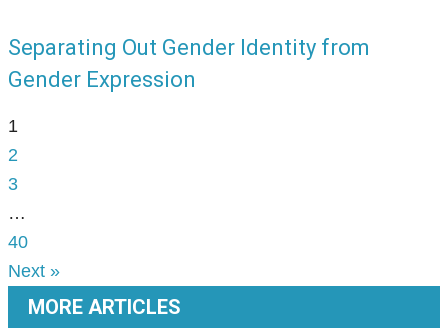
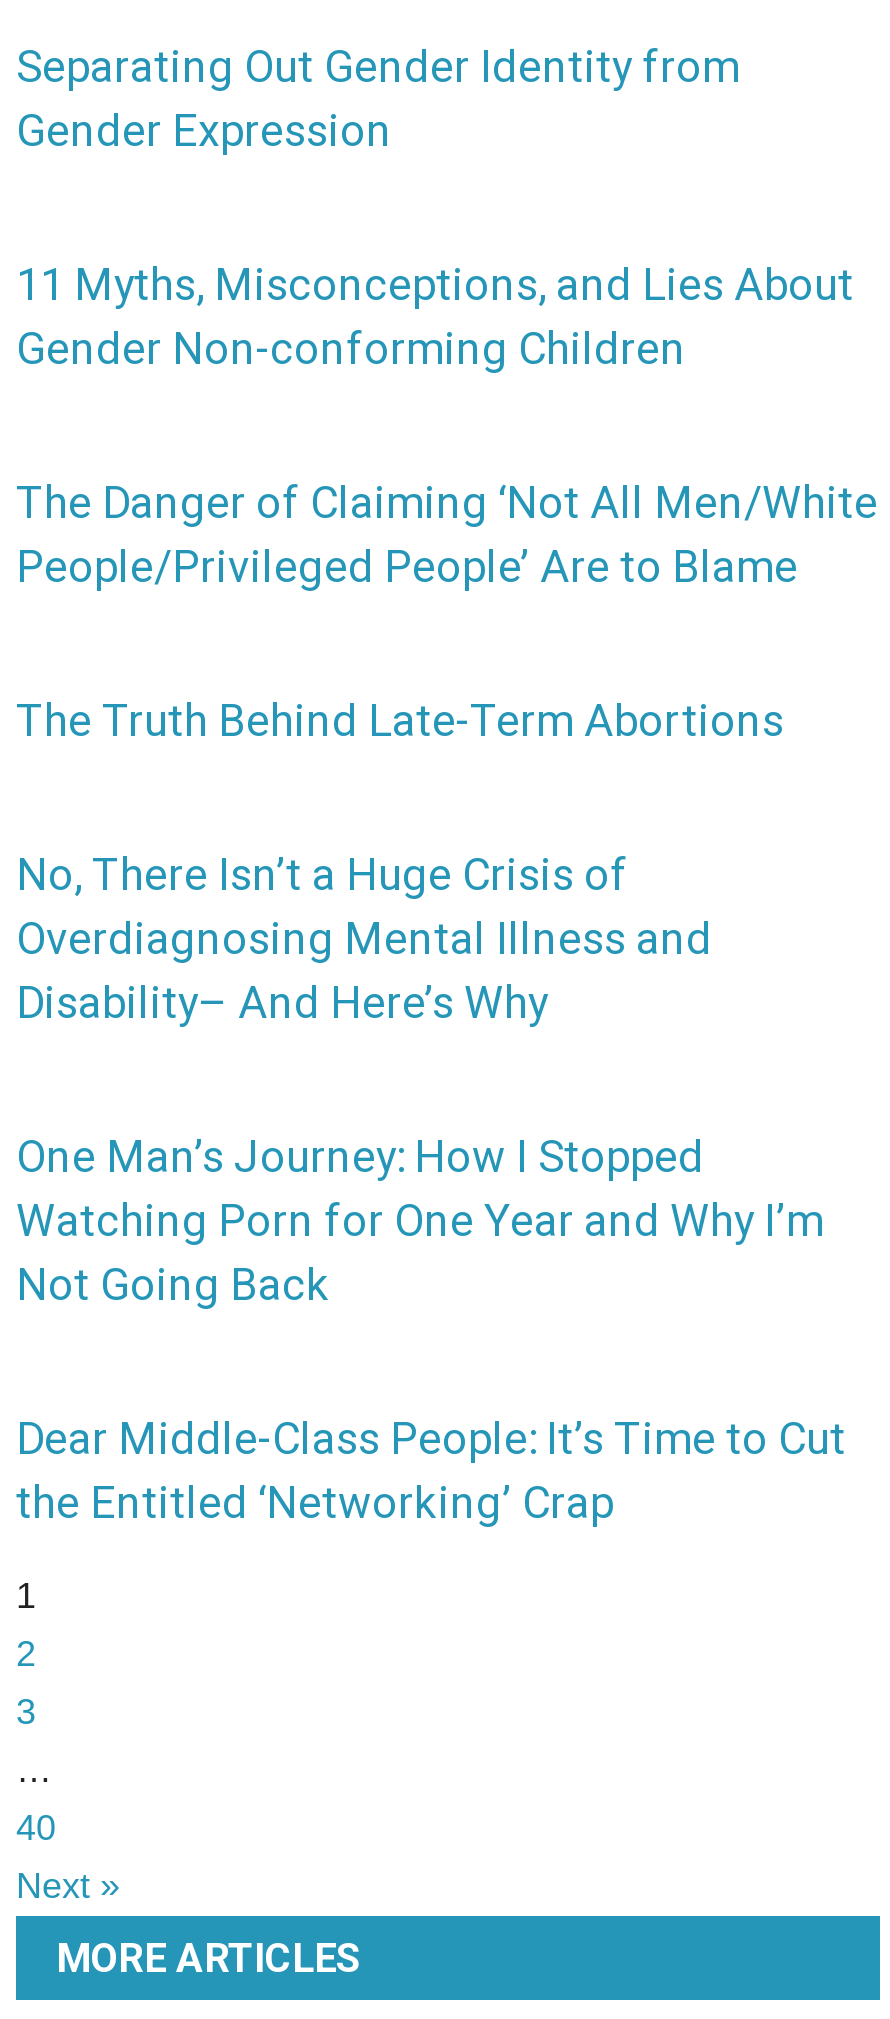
none -> [16,261,878,1529] 11 Myths, Misconceptions, and Lies About | Gender Non-conforming Children | The Danger of Claiming ‘Not All Men/White | People/Privileged People’ Are to Blame | The Truth Behind Late-Term Abortions | No, There Isn’t a Huge Crisis of | Overdiagnosing Mental Illness and | Disability– And Here’s Why | One Man’s Journey: How I Stopped | Watching Porn for One Year and Why I’m | Not Going Back | Dear Middle-Class People: It’s Time to Cut | the Entitled ‘Networking’ Crap

